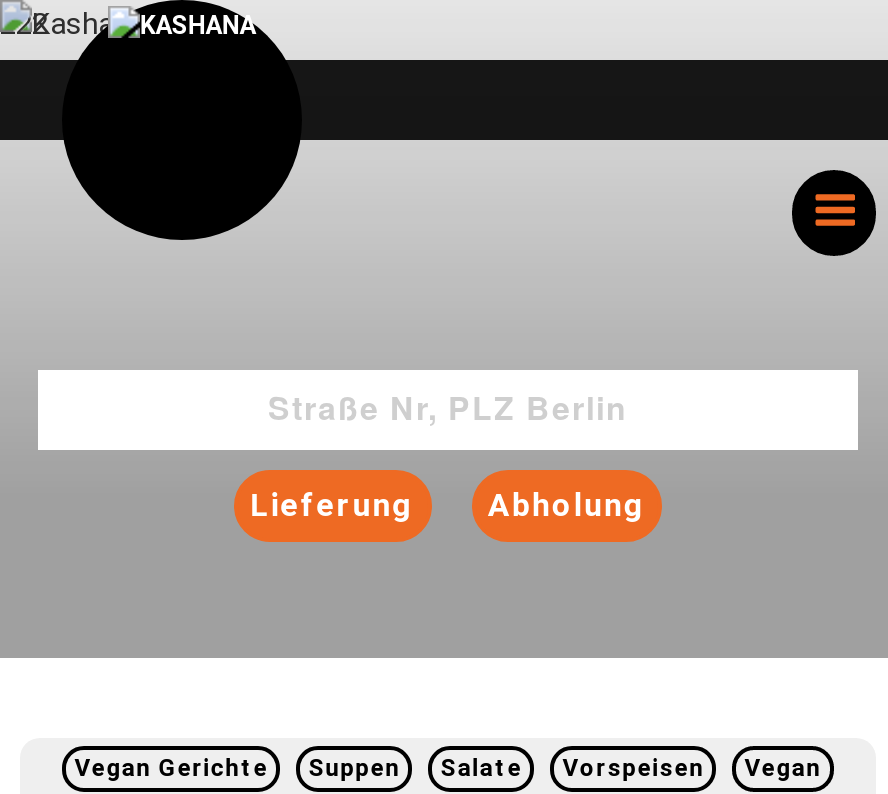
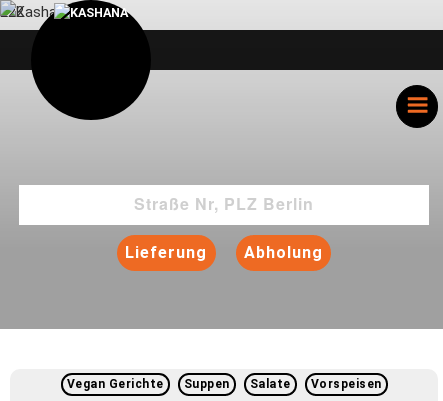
[744,754,822,782] Vegan -> none

